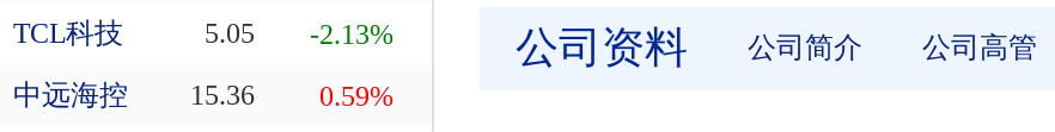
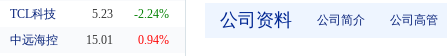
[205,17,255,50] 5.05 -> [92,7,113,21] 5.23
[310,17,394,50] -2.13% -> [134,7,169,21] -2.24%
[190,78,255,112] 15.36 -> [86,33,113,47] 15.01
[319,79,394,112] 0.59% -> [138,33,169,47] 0.94%

